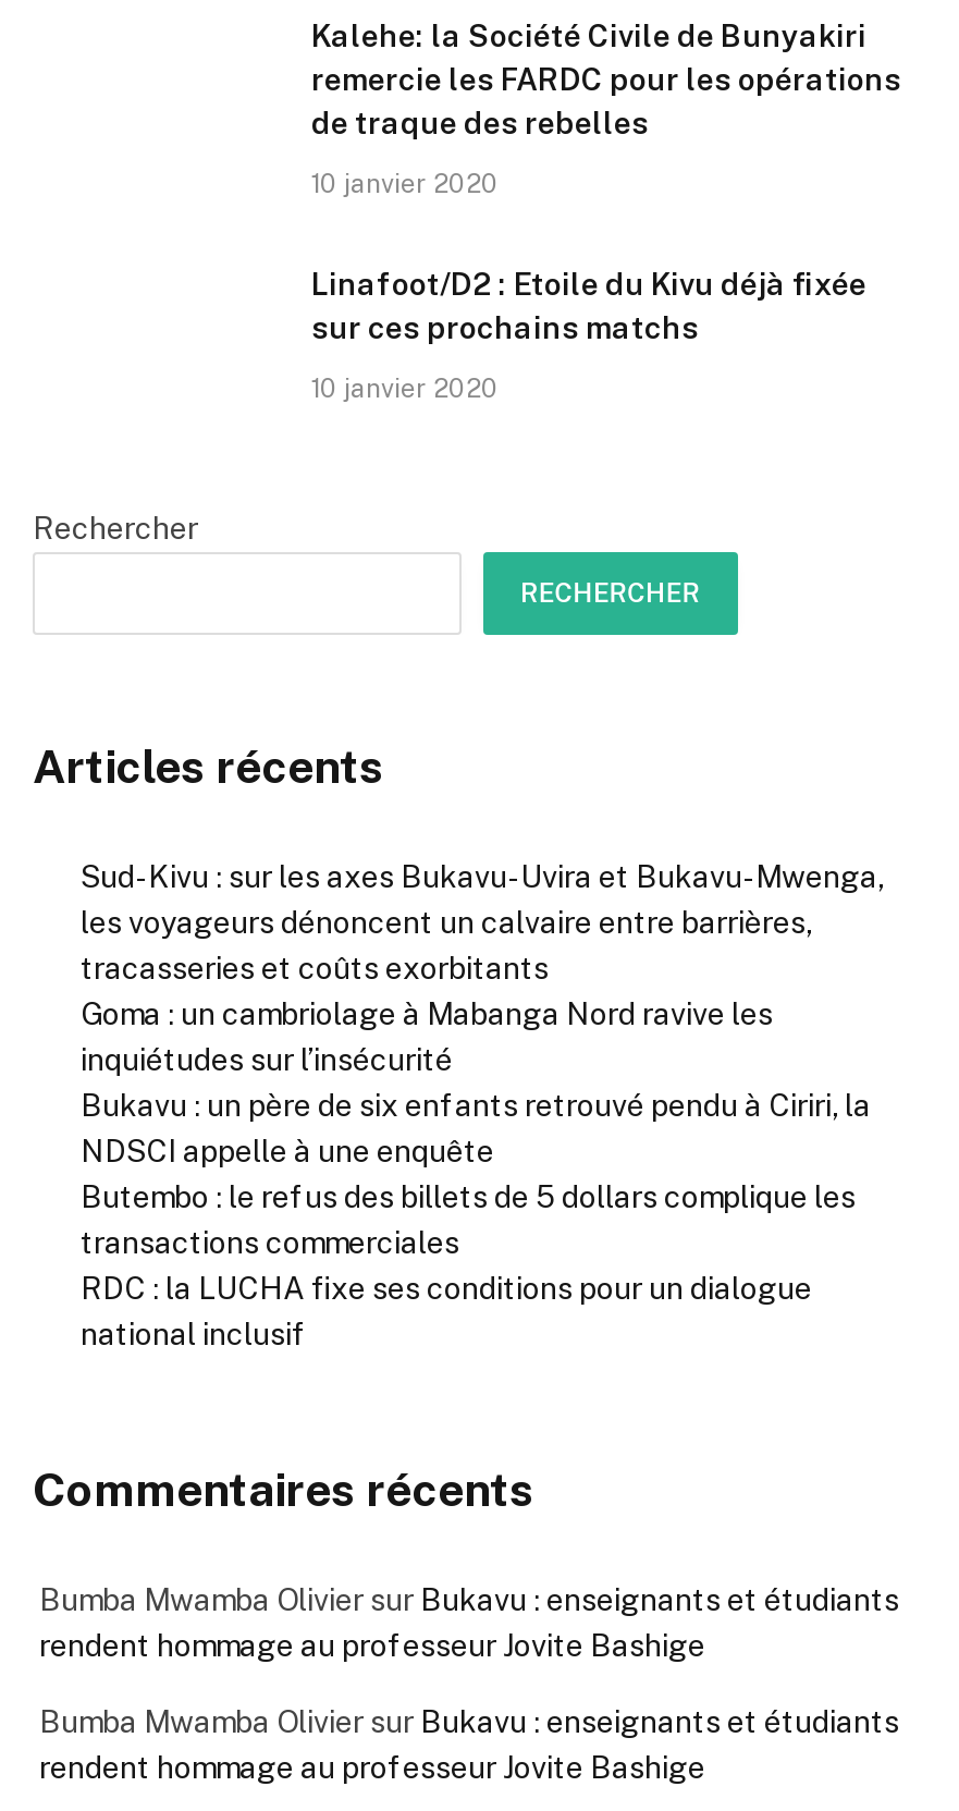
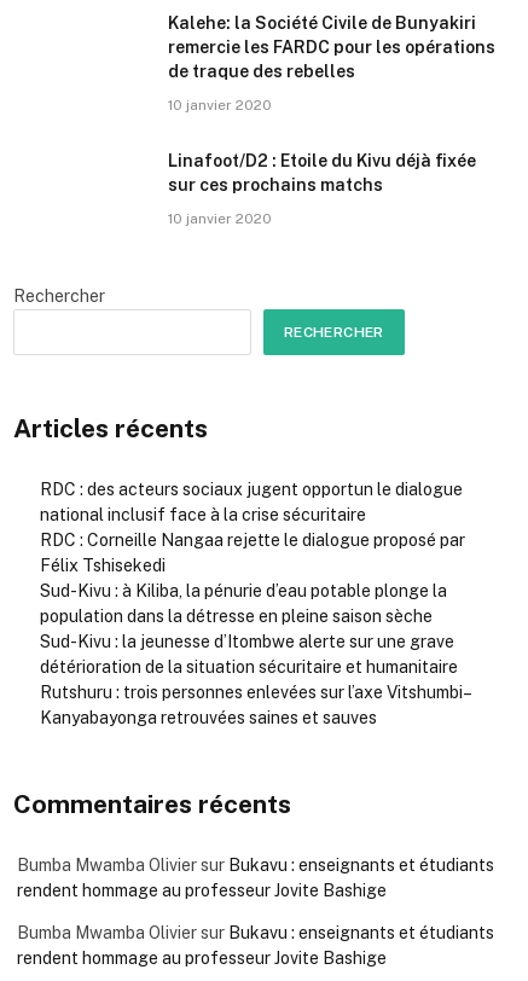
[81,859,884,1351] Sud-Kivu : sur les axes Bukavu-Uvira et Bukavu-Mwenga, | les voyageurs dénoncent un calvaire entre barrières, | tracasseries et coûts exorbitants | Goma : un cambriolage à Mabanga Nord ravive les | inquiétudes sur l’insécurité | Bukavu : un père de six enfants retrouvé pendu à Ciriri, la | NDSCI appelle à une enquête | Butembo : le refus des billets de 5 dollars complique les | transactions commerciales | RDC : la LUCHA fixe ses conditions pour un dialogue | national inclusif -> [40,479,472,727] RDC : des acteurs sociaux jugent opportun le dialogue | national inclusif face à la crise sécuritaire | RDC : Corneille Nangaa rejette le dialogue proposé par | Félix Tshisekedi | Sud-Kivu : à Kiliba, la pénurie d’eau potable plonge la | population dans la détresse en pleine saison sèche | Sud-Kivu : la jeunesse d’Itombwe alerte sur une grave | détérioration de la situation sécuritaire et humanitaire | Rutshuru : trois personnes enlevées sur l’axe Vitshumbi– | Kanyabayonga retrouvées saines et sauves

